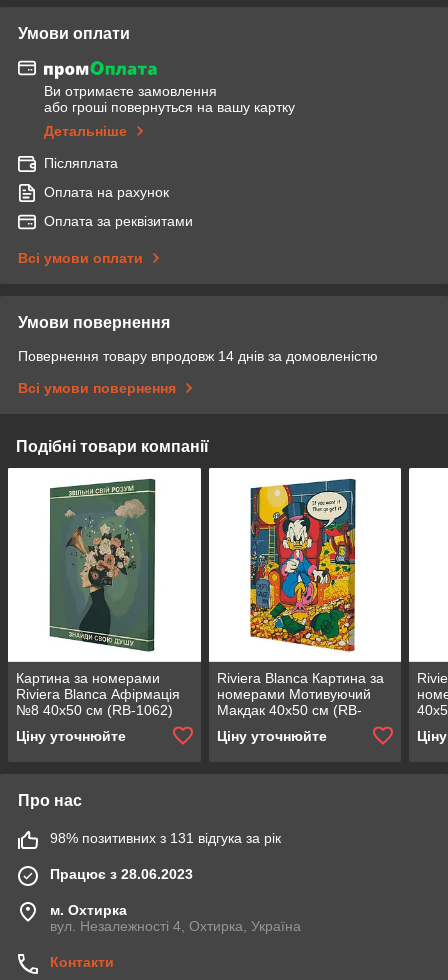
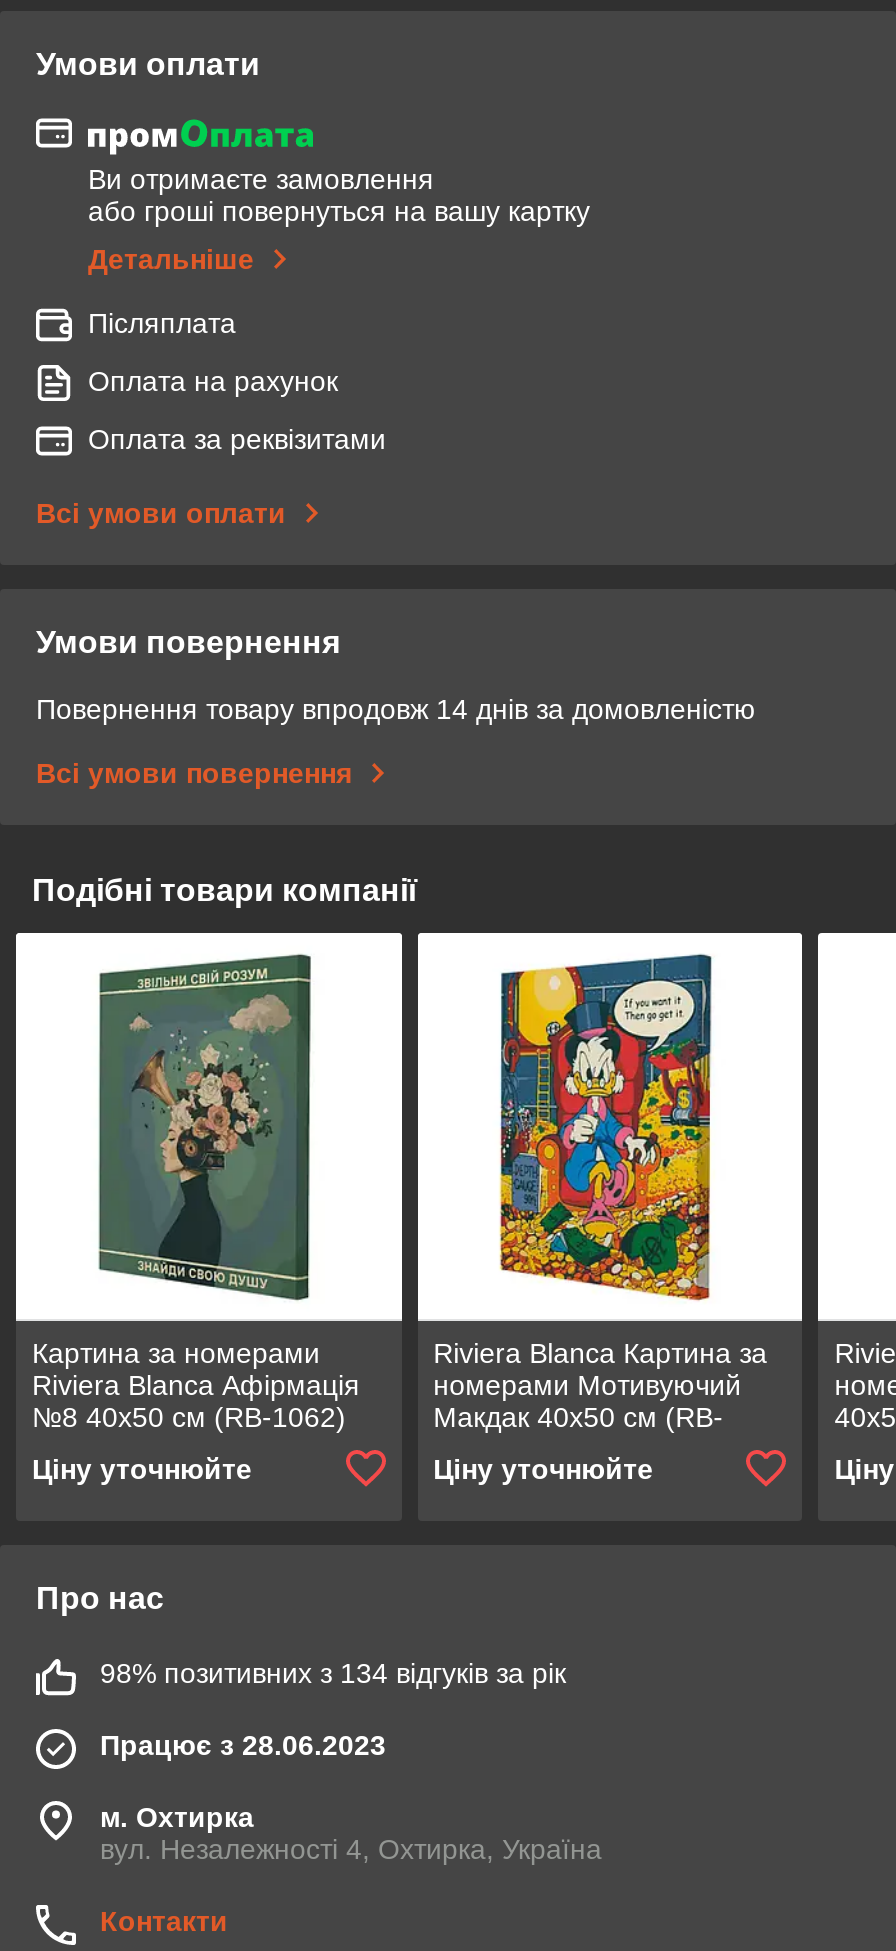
[50,830,281,846] 98% позитивних з 131 відгука за рік -> [100,1657,566,1689] 98% позитивних з 134 відгуків за рік

